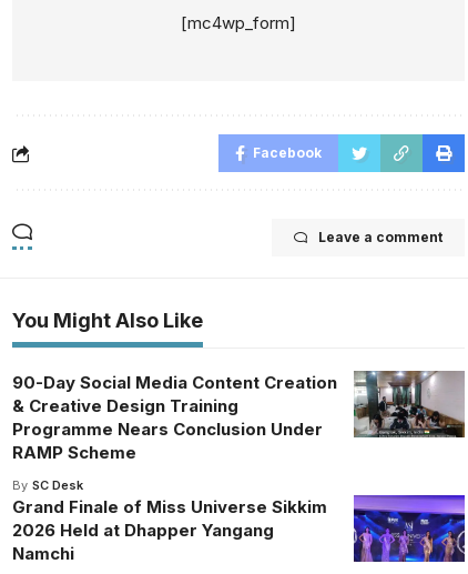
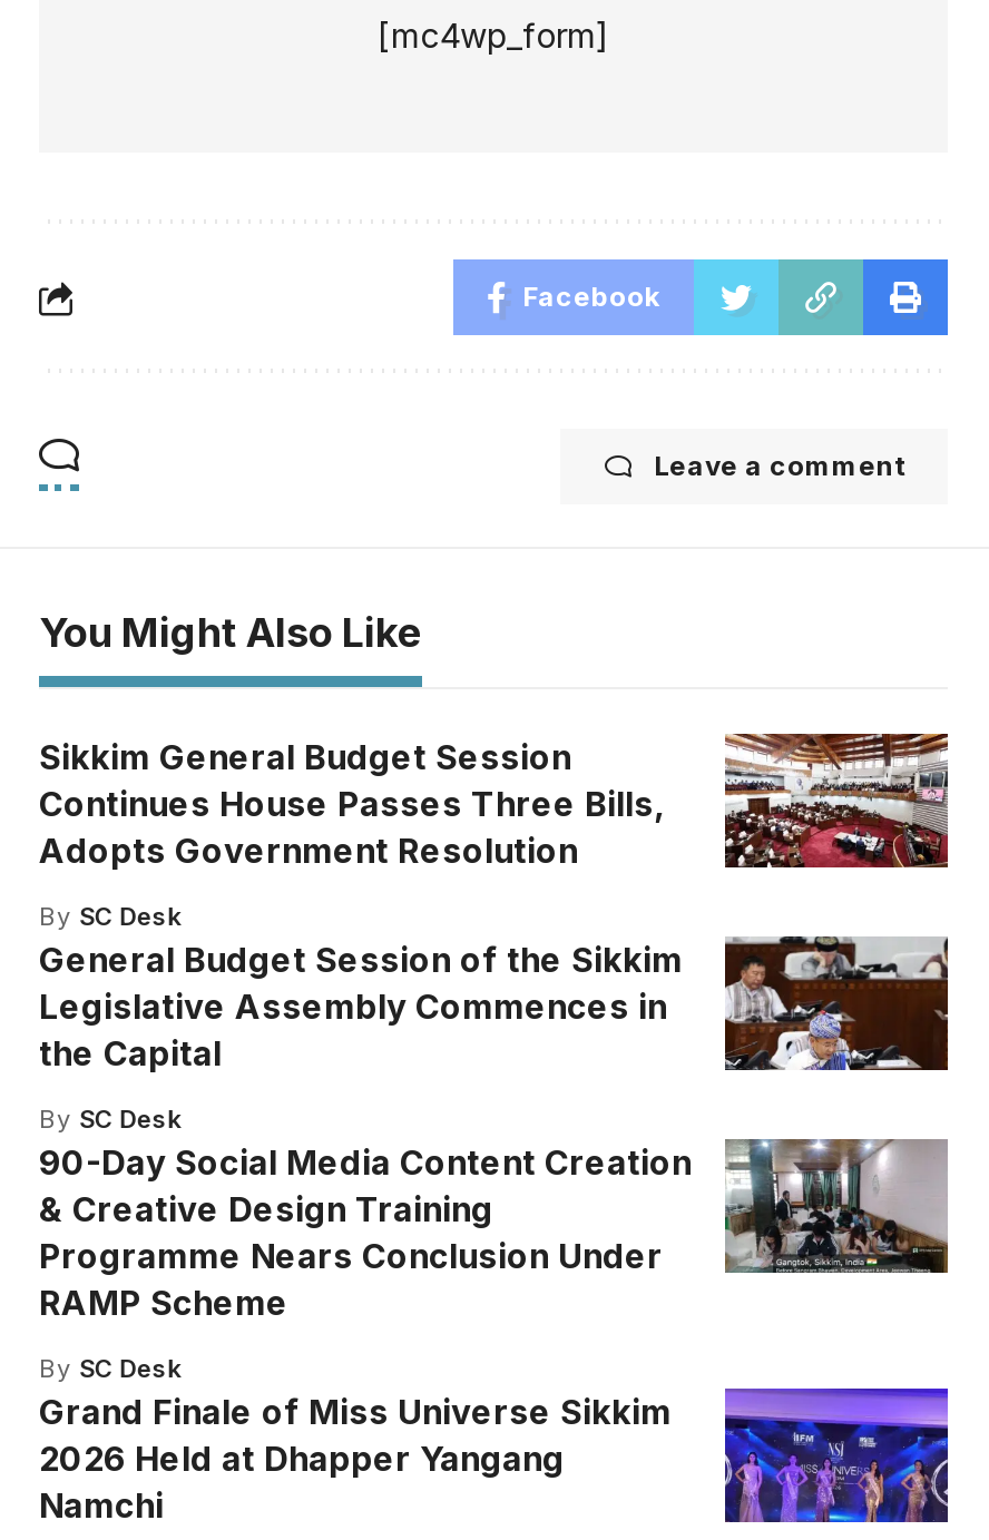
none -> [39,732,948,1135] [image] | Sikkim General Budget Session | Continues House Passes Three Bills, | Adopts Government Resolution | By SC Desk | General Budget Session of the Sikkim | Legislative Assembly Commences in | the Capital | By SC Desk
none -> [723,934,950,1072] [image]

